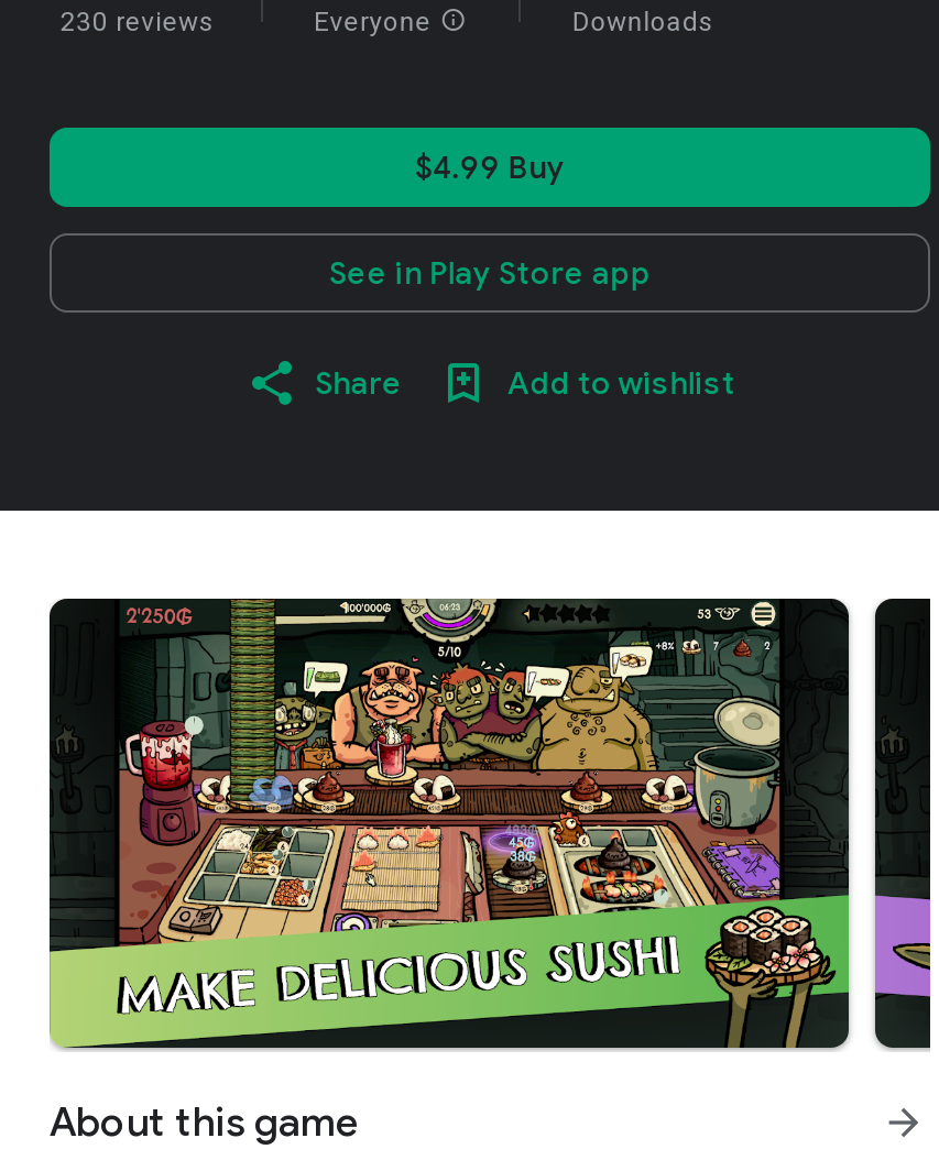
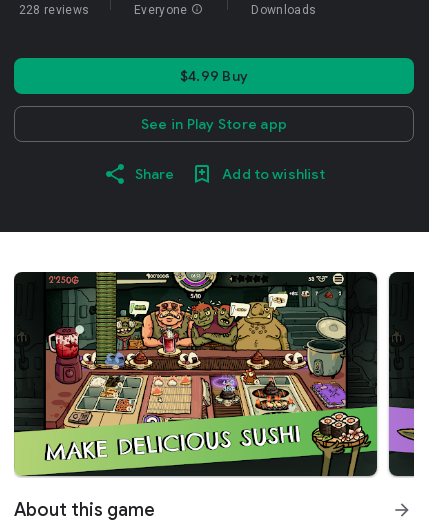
[60,7,215,37] 230 reviews -> [19,3,89,17] 228 reviews

